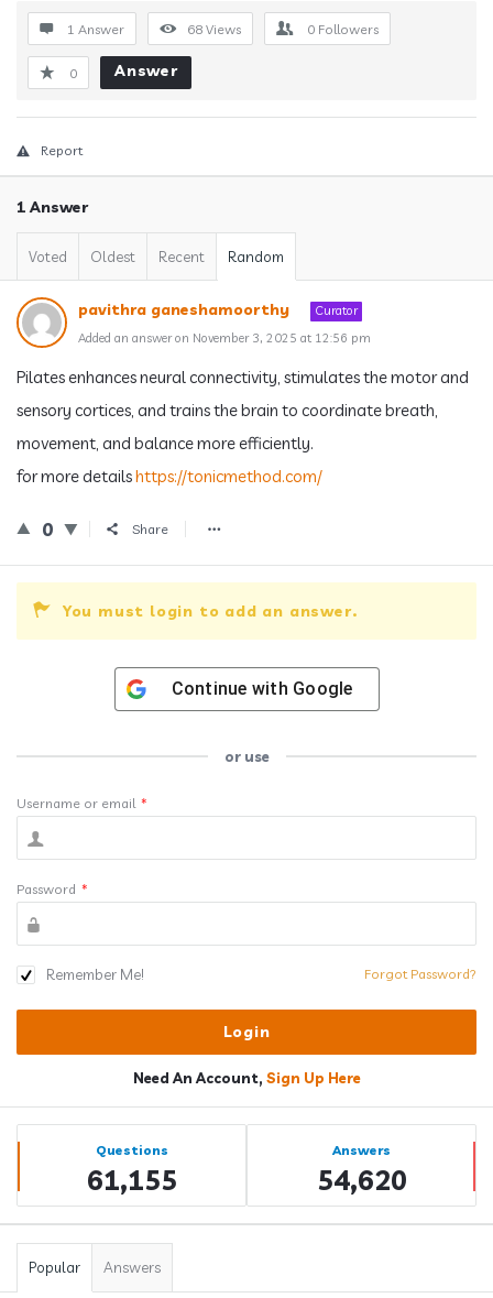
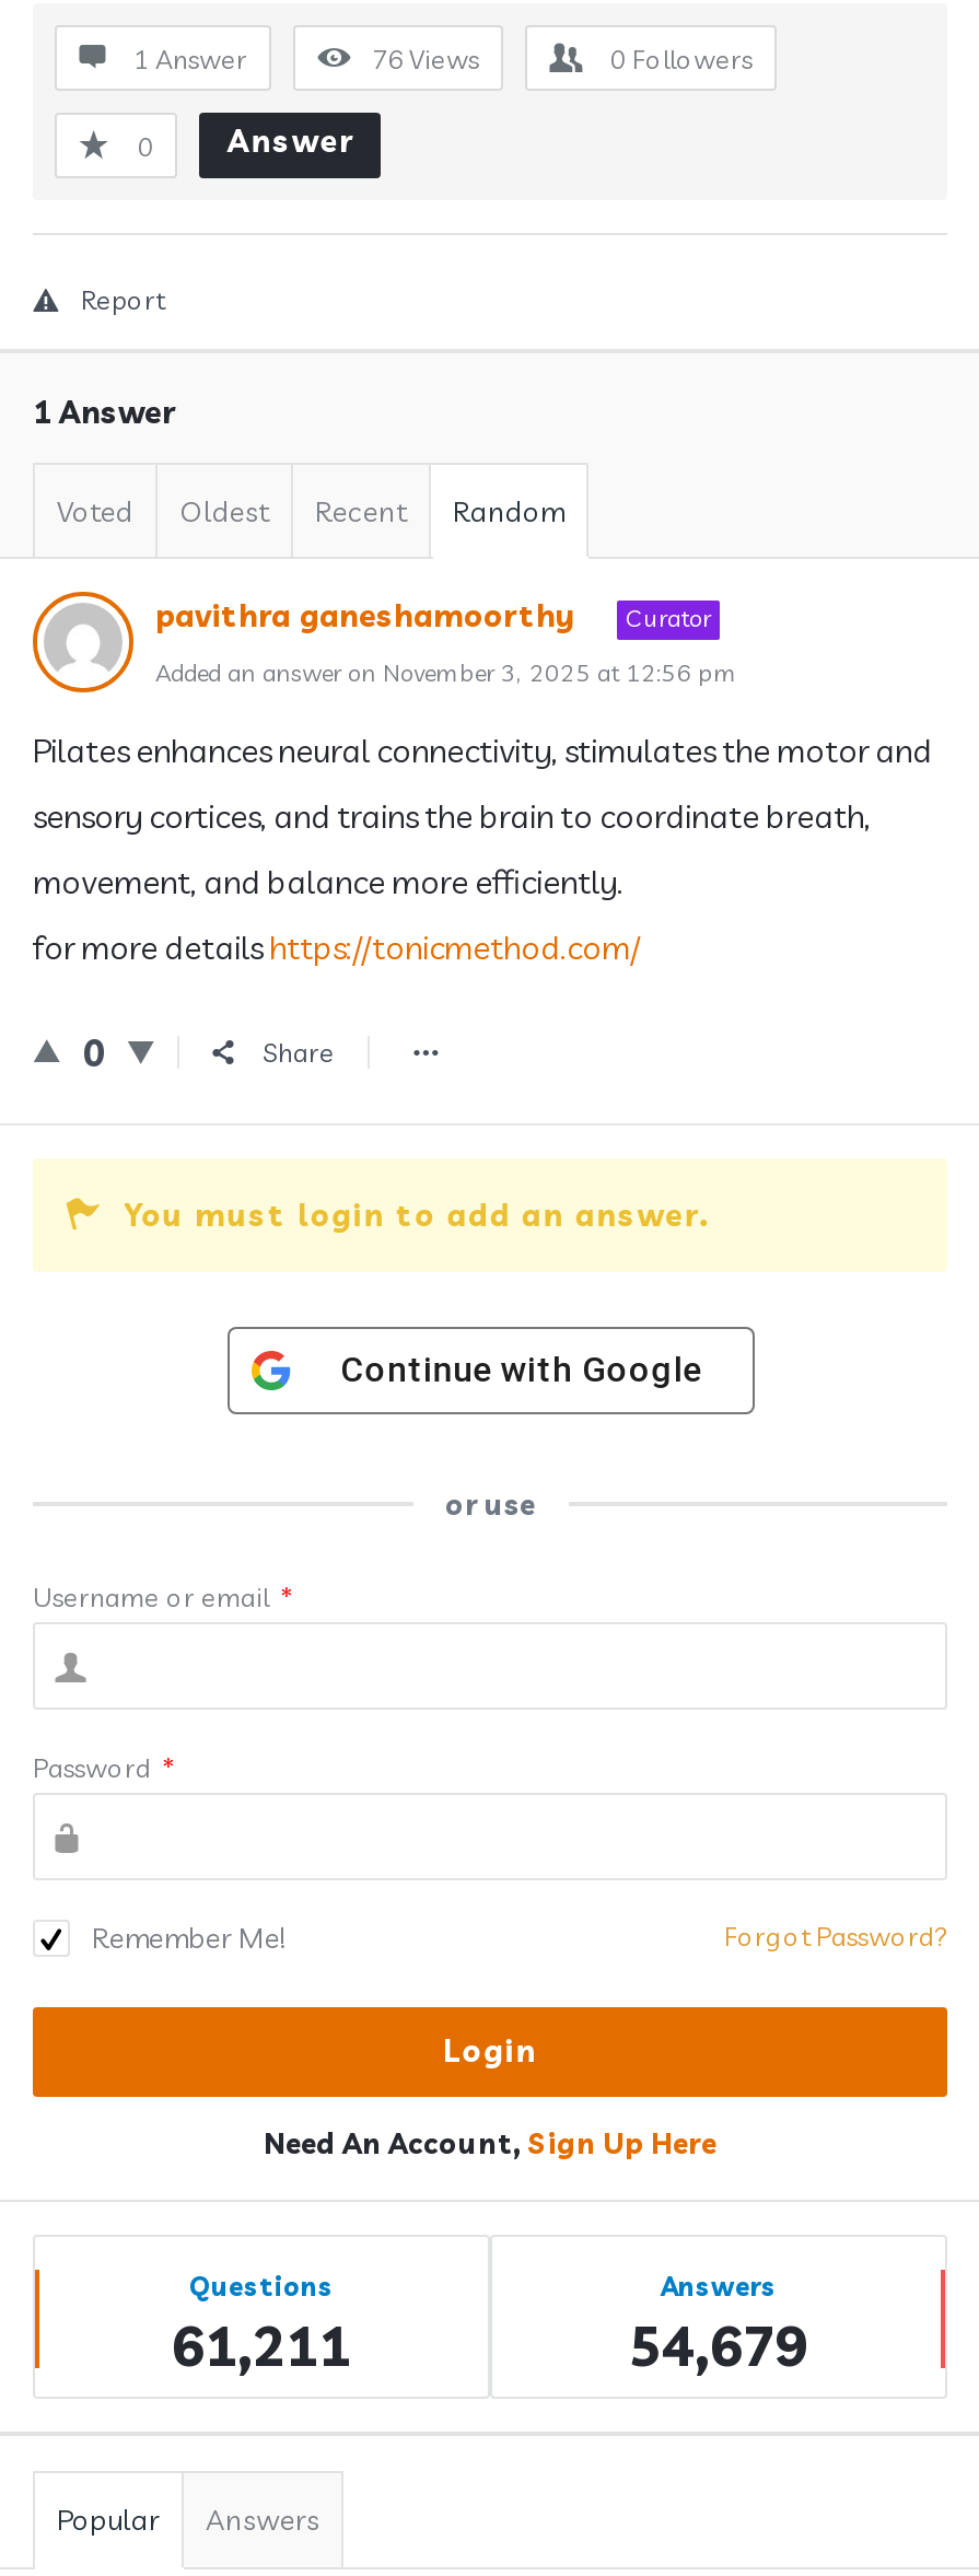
[187,21,241,37] 68 Views -> [372,43,479,75] 76 Views
[86,1163,177,1197] 61,155 -> [172,2311,351,2379] 61,211
[316,1163,407,1197] 54,620 -> [629,2311,808,2379] 54,679

